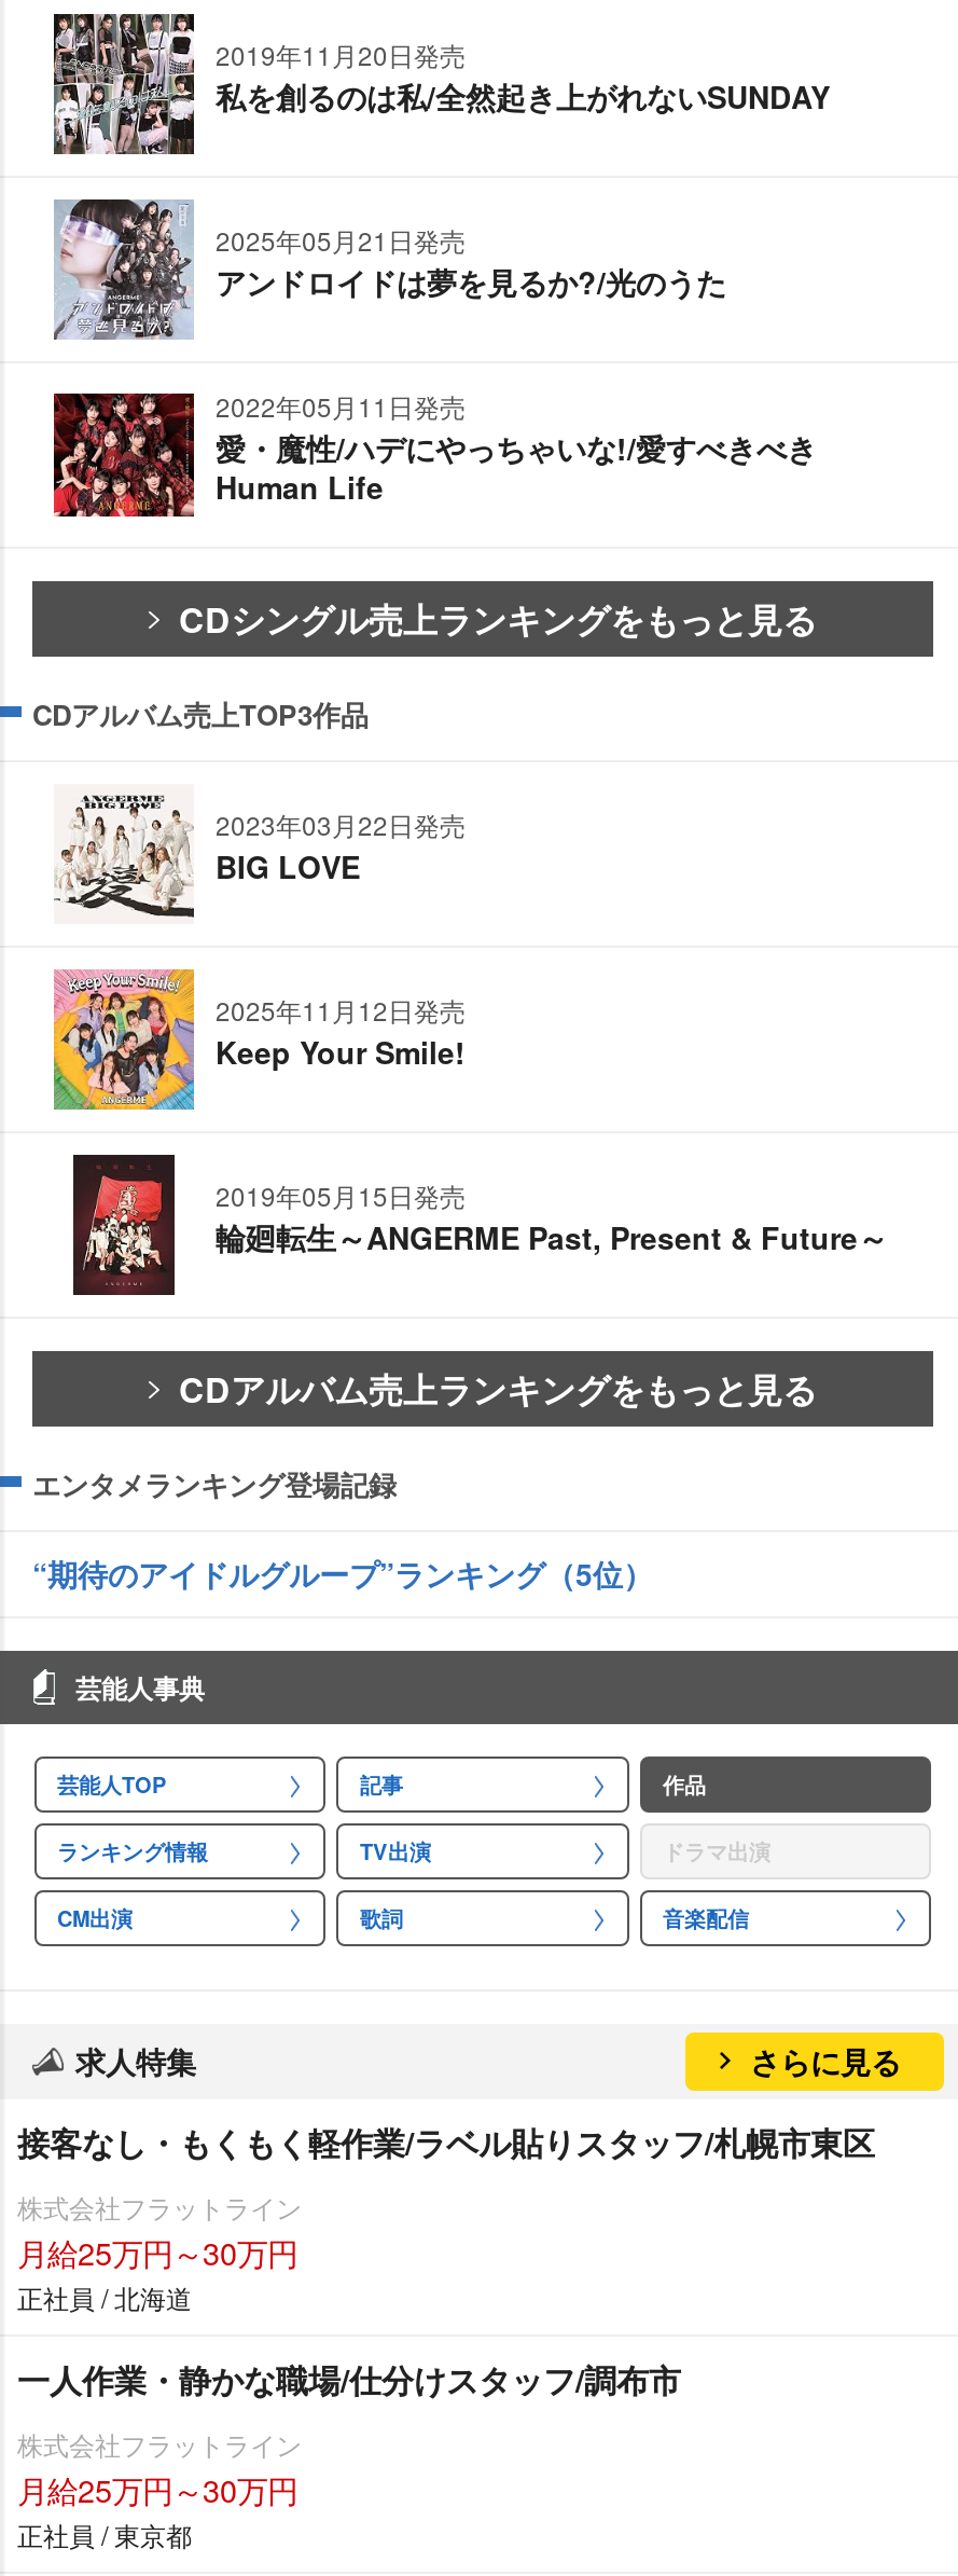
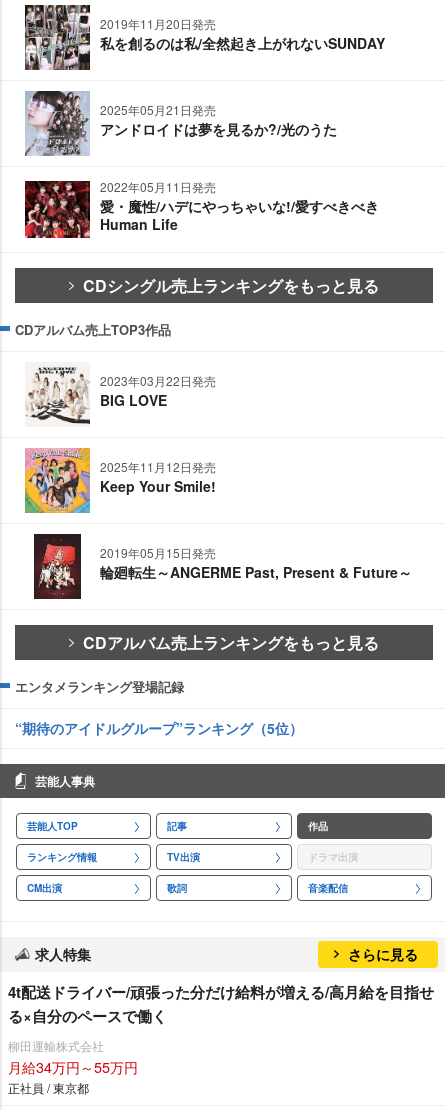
[17,2120,875,2512] 接客なし・もくもく軽作業/ラベル貼りスタッフ/札幌市東区 | 株式会社フラットライン | 月給25万円～30万円 | 正社員 / 北海道 | 一人作業・静かな職場/仕分けスタッフ/調布市 | 株式会社フラットライン | 月給25万円～30万円 -> [8,981,434,1077] 4t配送ドライバー/頑張った分だけ給料が増える/高月給を目指せ | る×自分のペースで働く | 柳田運輸株式会社 | 月給34万円～55万円

